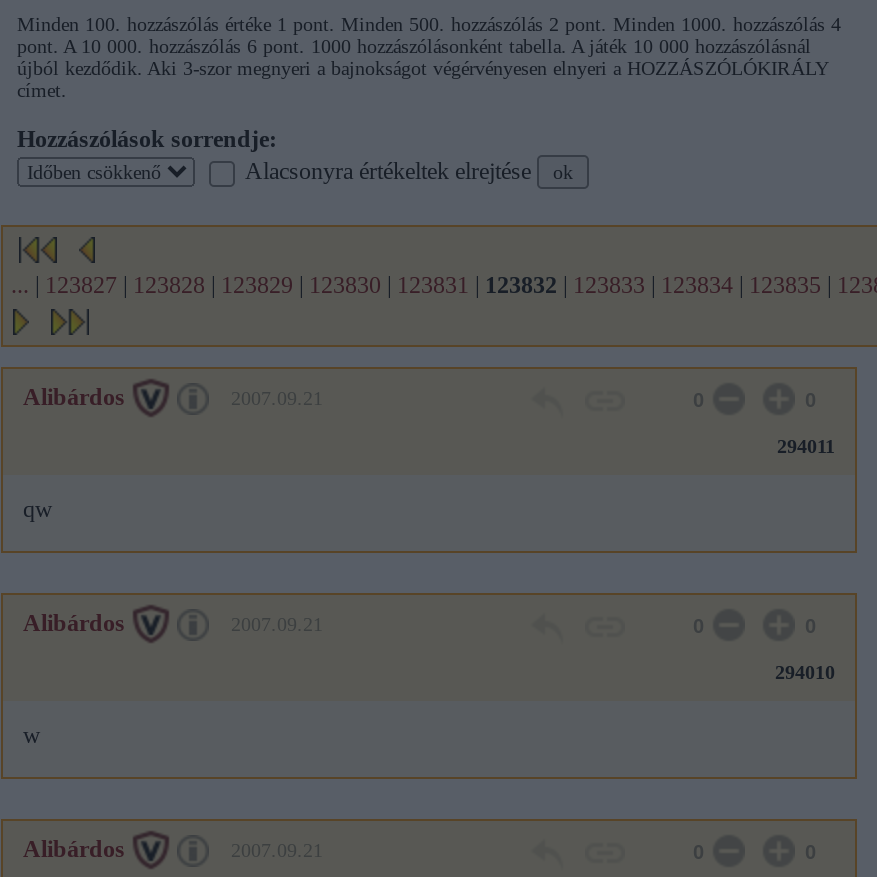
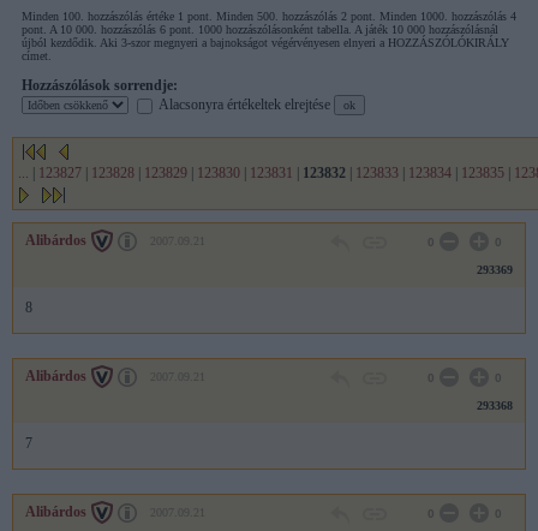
[777,435,835,457] 294011 -> [477,263,513,276] 293369
[23,495,53,523] qw -> [25,299,32,316] 8
[775,661,835,683] 294010 -> [477,399,513,412] 293368
[23,721,41,749] w -> [25,435,32,452] 7

